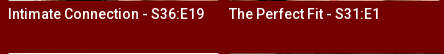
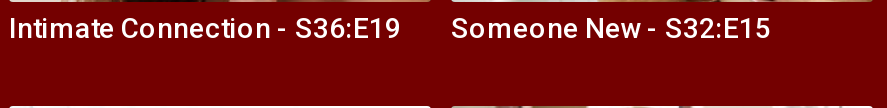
[229,6,380,22] The Perfect Fit - S31:E1 -> [451,12,771,44] Someone New - S32:E15

